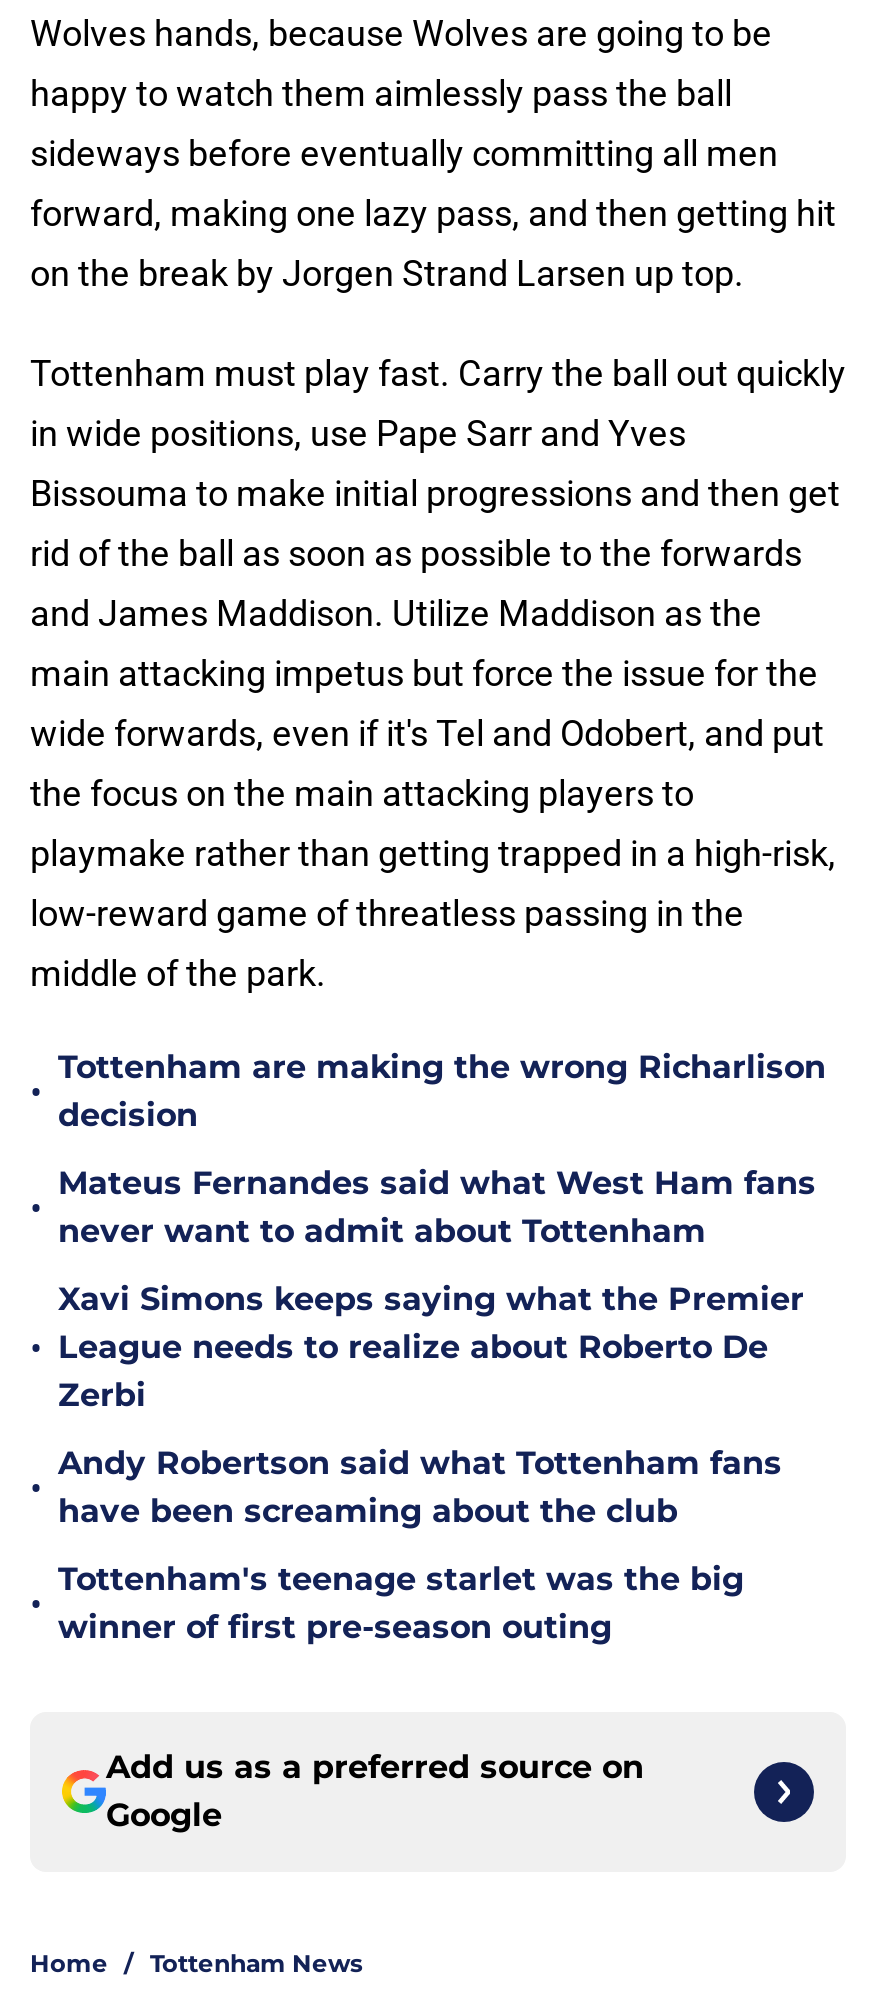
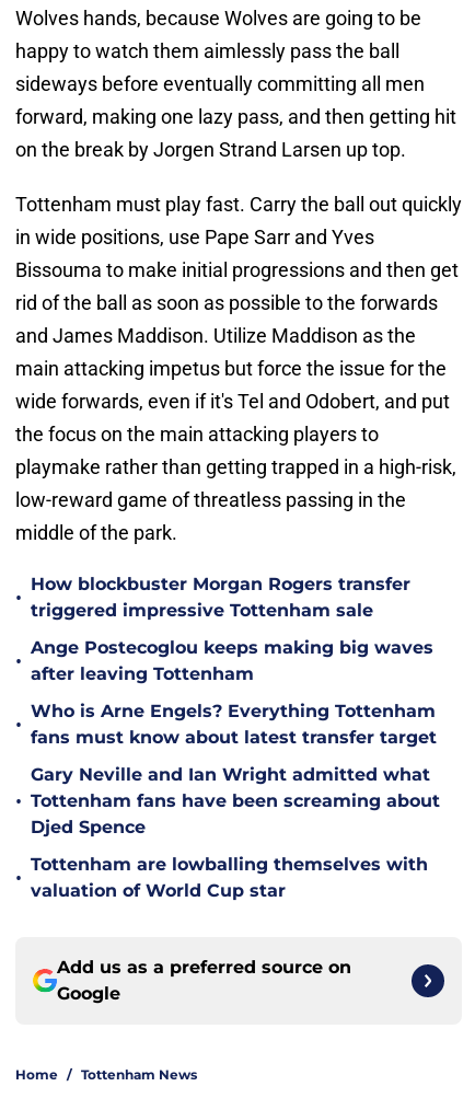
[58,1048,826,1134] Tottenham are making the wrong Richarlison | decision -> [31,574,410,621] How blockbuster Morgan Rogers transfer | triggered impressive Tottenham sale
[58,1164,816,1250] Mateus Fernandes said what West Ham fans | never want to admit about Tottenham -> [31,637,433,684] Ange Postecoglou keeps making big waves | after leaving Tottenham
[58,1280,804,1414] Xavi Simons keeps saying what the Premier | League needs to realize about Roberto De | Zerbi -> [31,701,437,748] Who is Arne Engels? Everything Tottenham | fans must know about latest transfer target
[58,1444,782,1530] Andy Robertson said what Tottenham fans | have been screaming about the club -> [31,764,440,837] Gary Neville and Ian Wright admitted what | Tottenham fans have been screaming about | Djed Spence
[58,1560,744,1646] Tottenham's teenage starlet was the big | winner of first pre-season outing -> [31,854,428,901] Tottenham are lowballing themselves with | valuation of World Cup star

